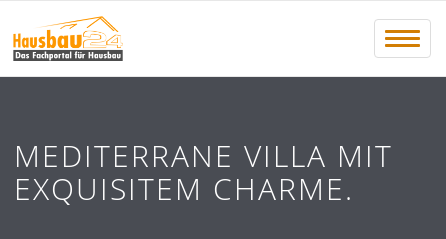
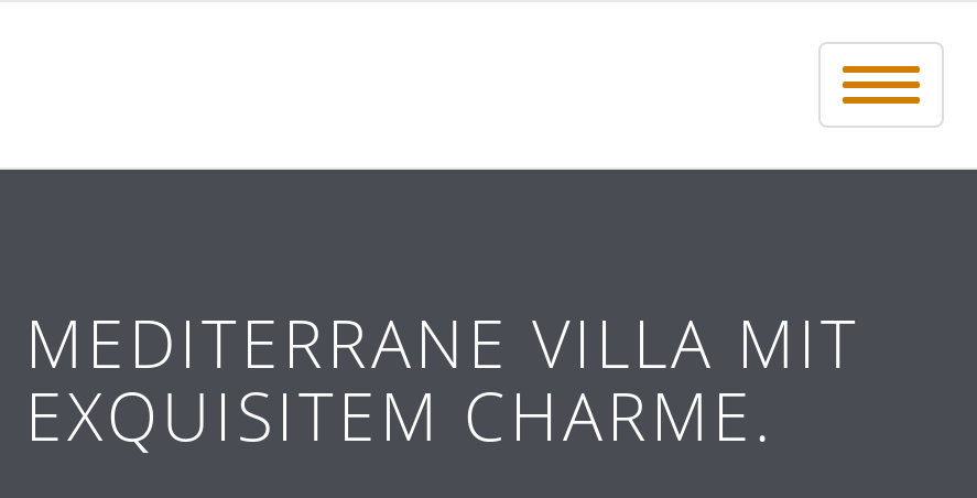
[12,15,124,62] [image] -> none

